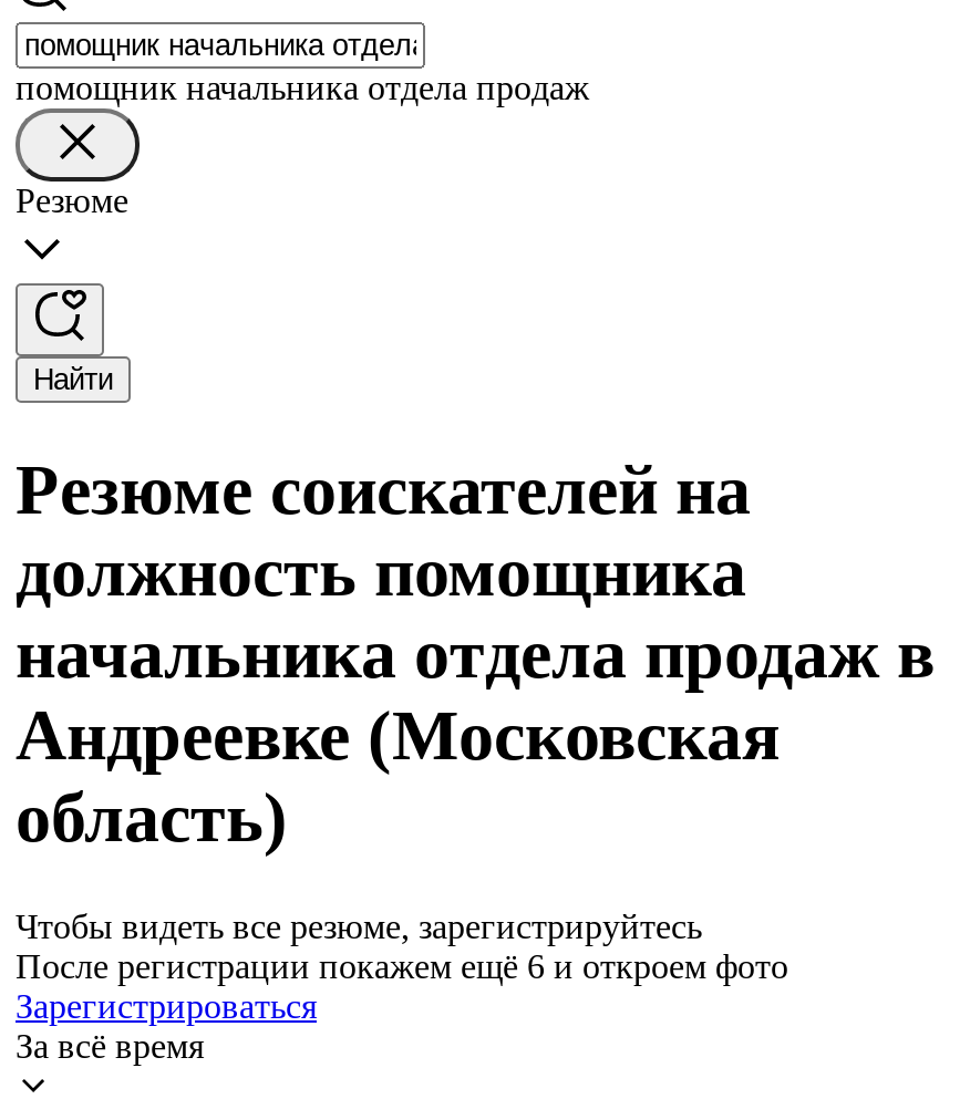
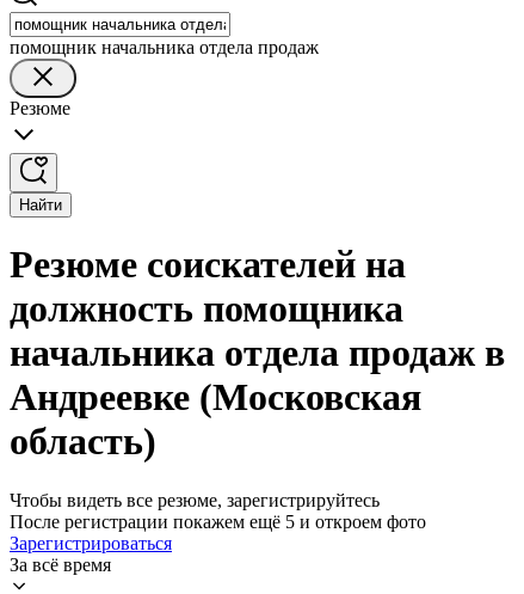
[16,947,788,985] После регистрации покажем ещё 6 и откроем фото -> [10,511,426,532] После регистрации покажем ещё 5 и откроем фото

